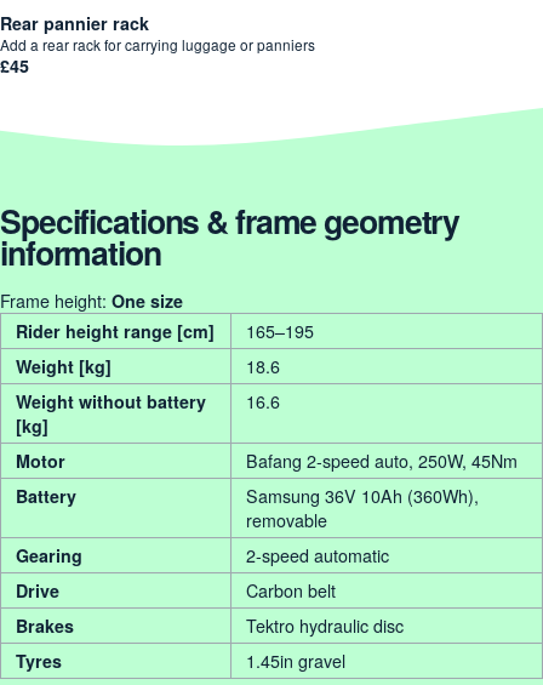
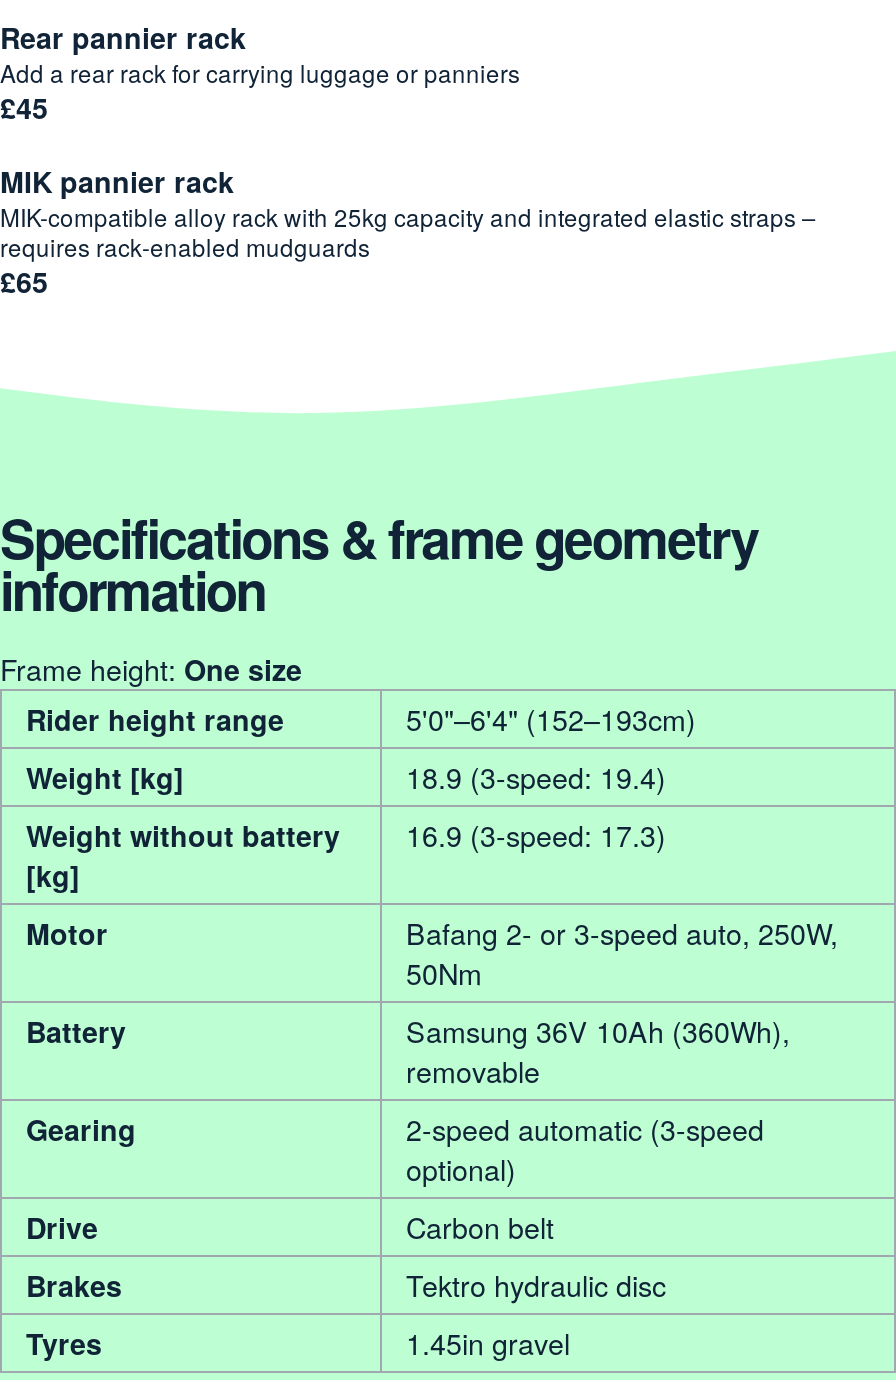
none -> [0,161,816,301] MIK pannier rack | MIK-compatible alloy rack with 25kg capacity and integrated elastic straps – | requires rack-enabled mudguards | £65
[16,318,314,343] Rider height range [cm] | 165–195 -> [26,698,696,738] Rider height range | 5'0"–6'4" (152–193cm)
[246,354,280,378] 18.6 -> [406,756,666,796] 18.9 (3-speed: 19.4)
[16,389,280,413] Weight without battery 16.6 -> [26,814,666,854] Weight without battery 16.9 (3-speed: 17.3)
[246,448,518,472] Bafang 2-speed auto, 250W, 45Nm -> [406,912,838,992] Bafang 2- or 3-speed auto, 250W, | 50Nm
[246,543,389,567] 2-speed automatic -> [406,1108,764,1188] 2-speed automatic (3-speed | optional)

